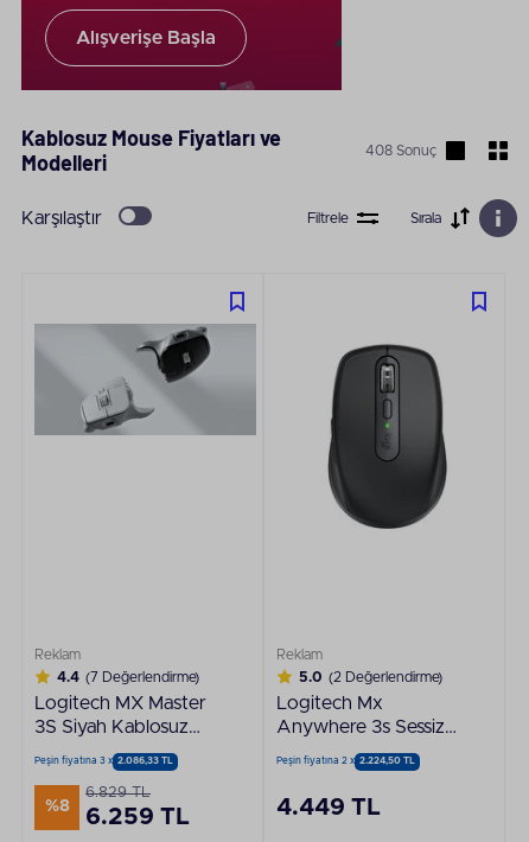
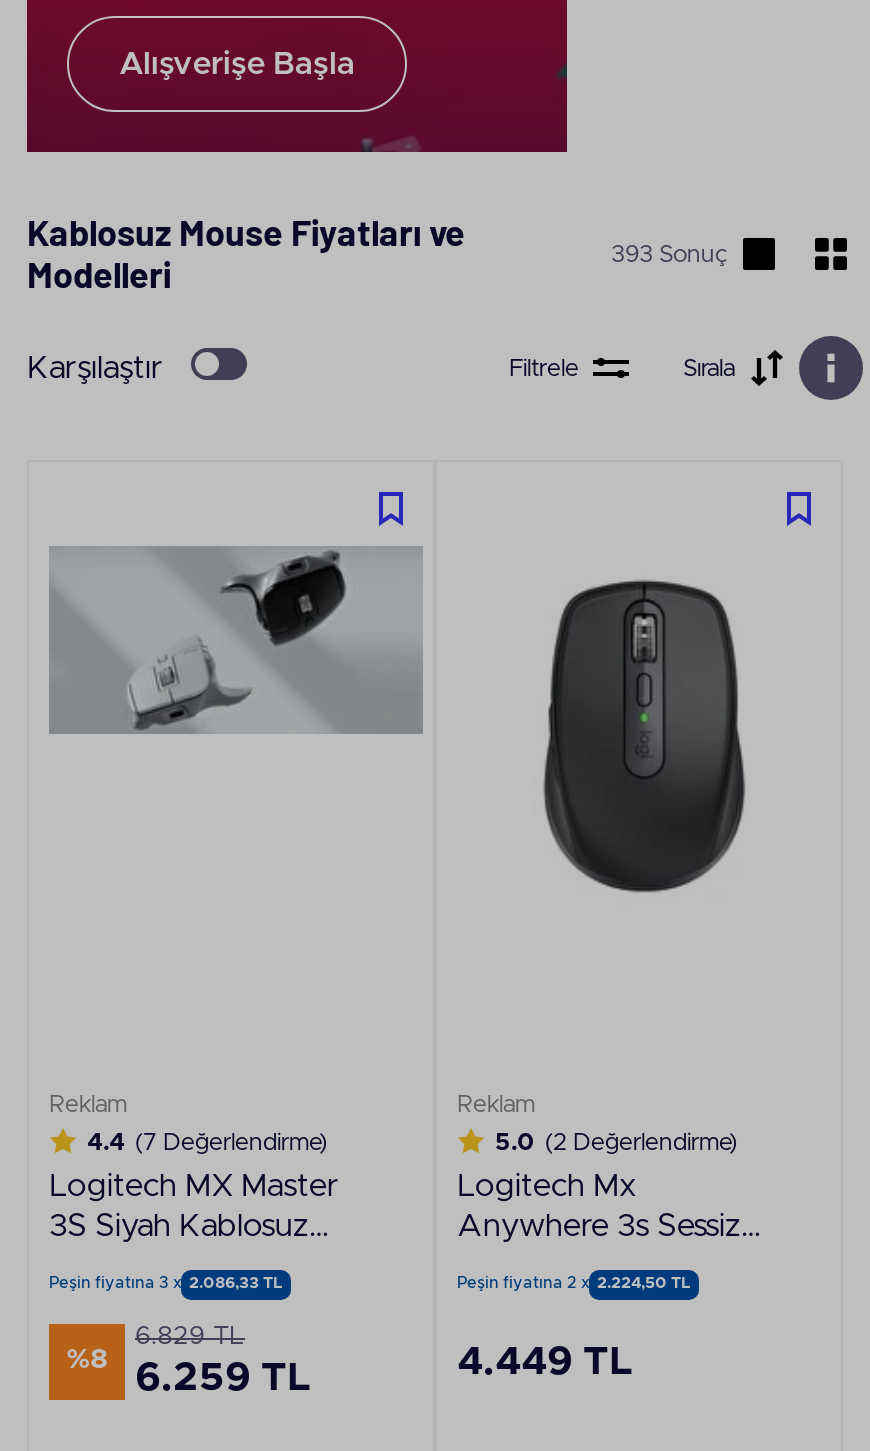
[365,143,436,157] 408 Sonuç -> [611,241,727,265] 393 Sonuç

